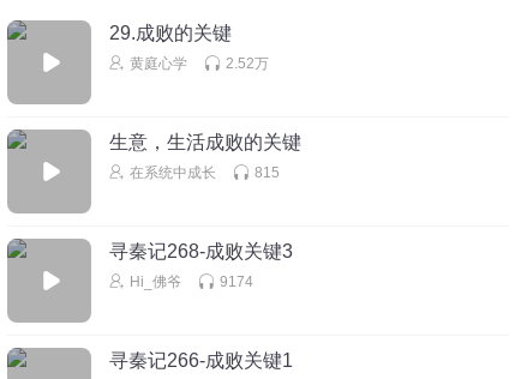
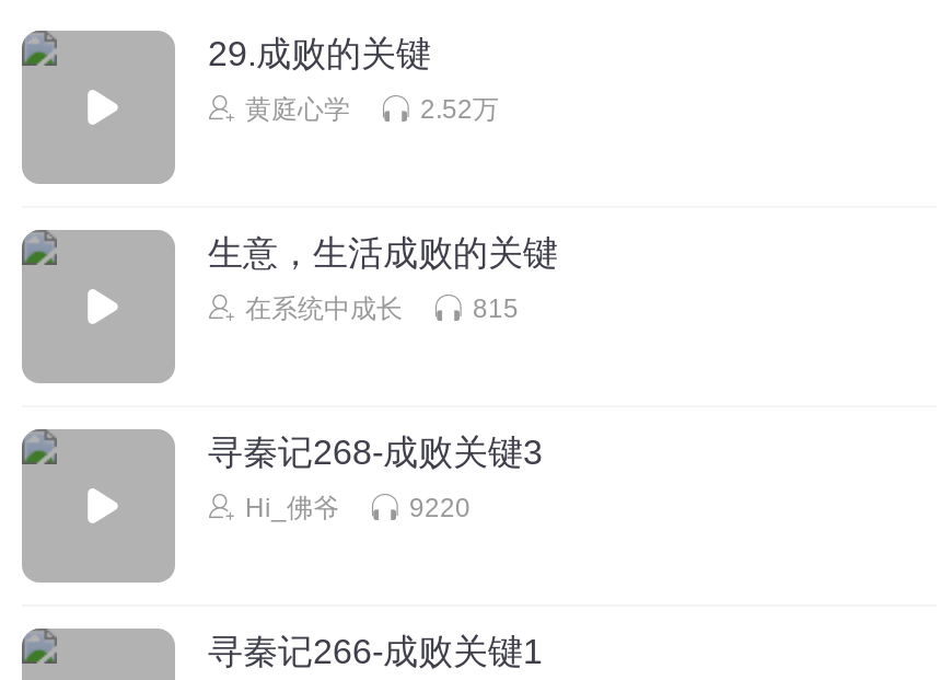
[220,273,253,290] 9174 -> [409,492,471,522] 9220

